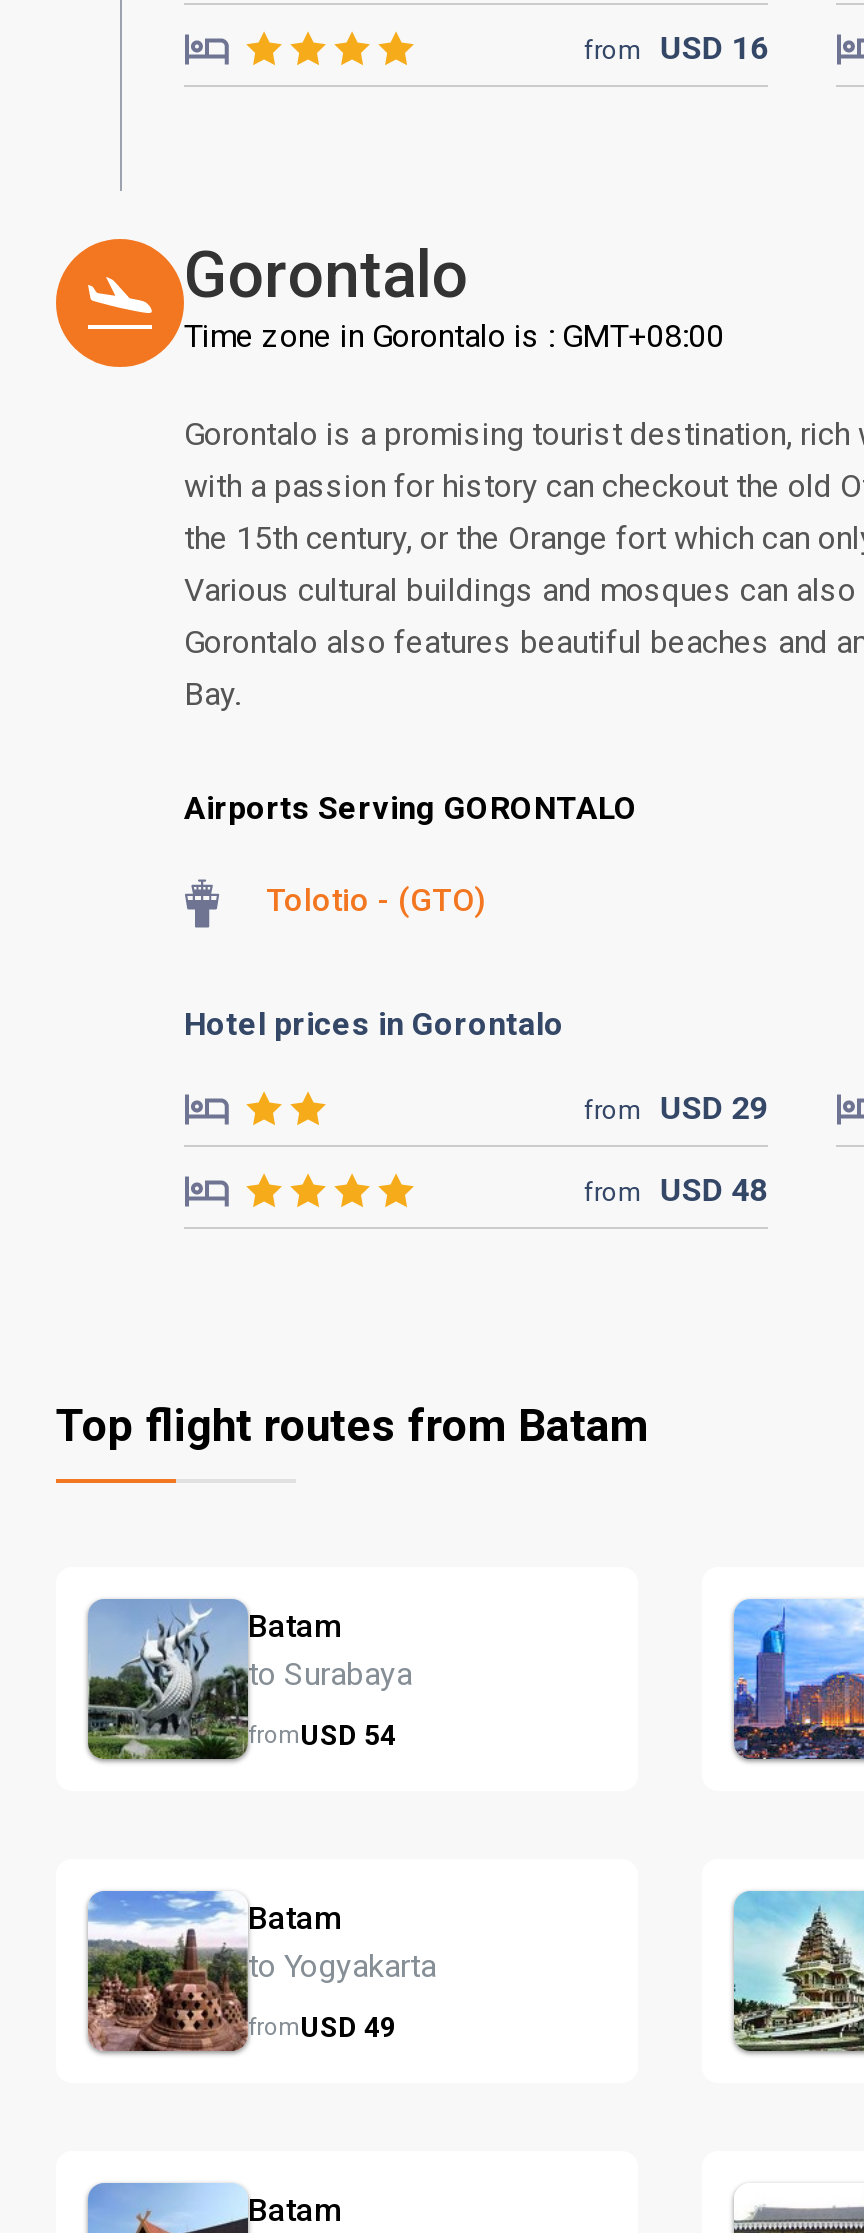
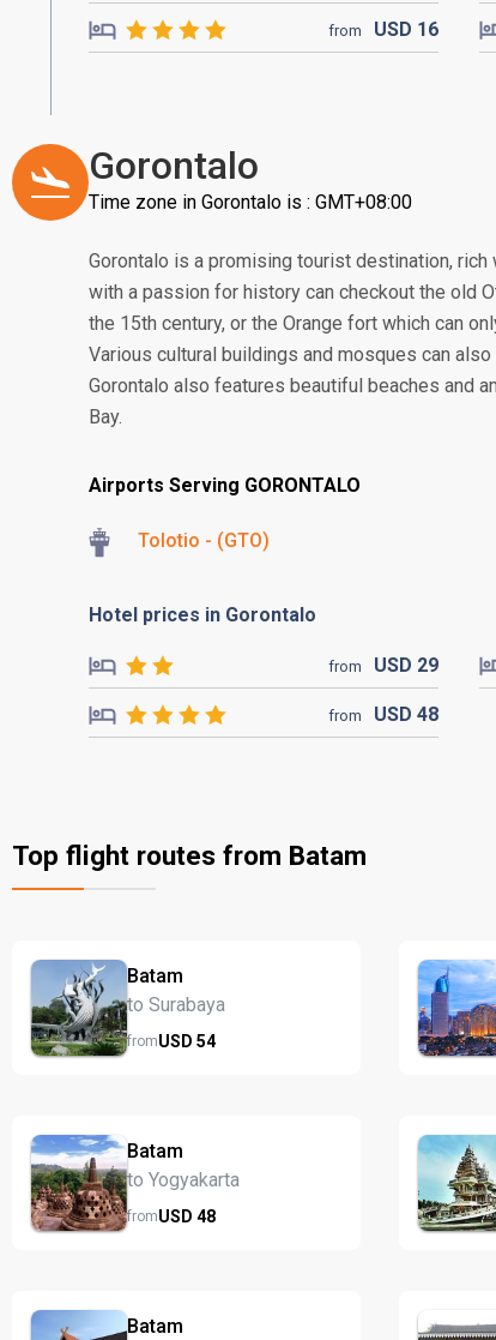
[248,2010,396,2042] fromUSD 49 -> [127,1206,216,1225] fromUSD 48

